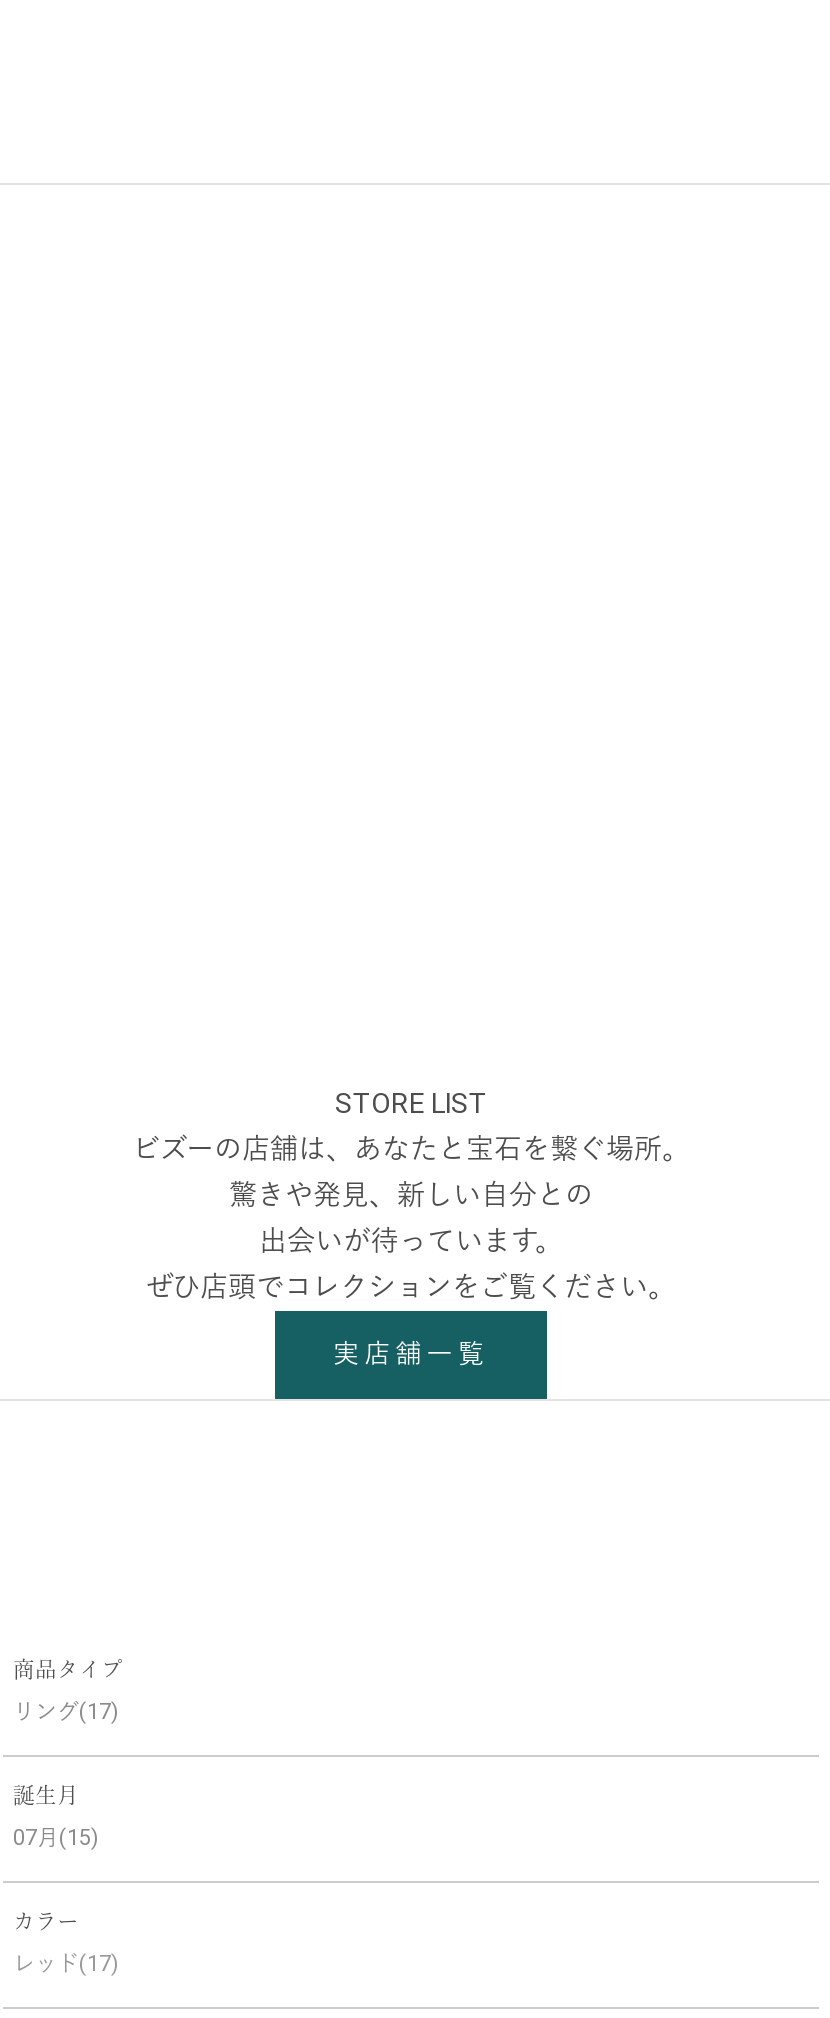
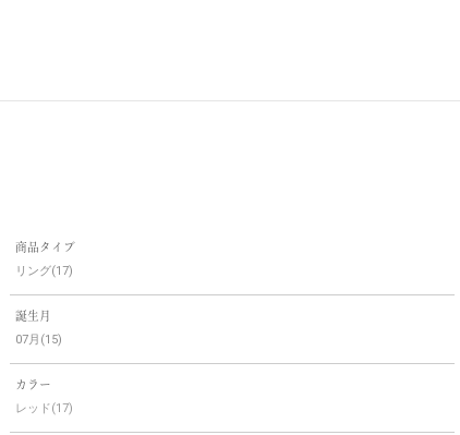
[132,1087,690,1369] STORE LIST | ビズーの店舗は、あなたと宝石を繋ぐ場所。 | 驚きや発見、新しい自分との | 出会いが待っています。 | ぜひ店頭でコレクションをご覧ください。 | 実店舗一覧 -> none

